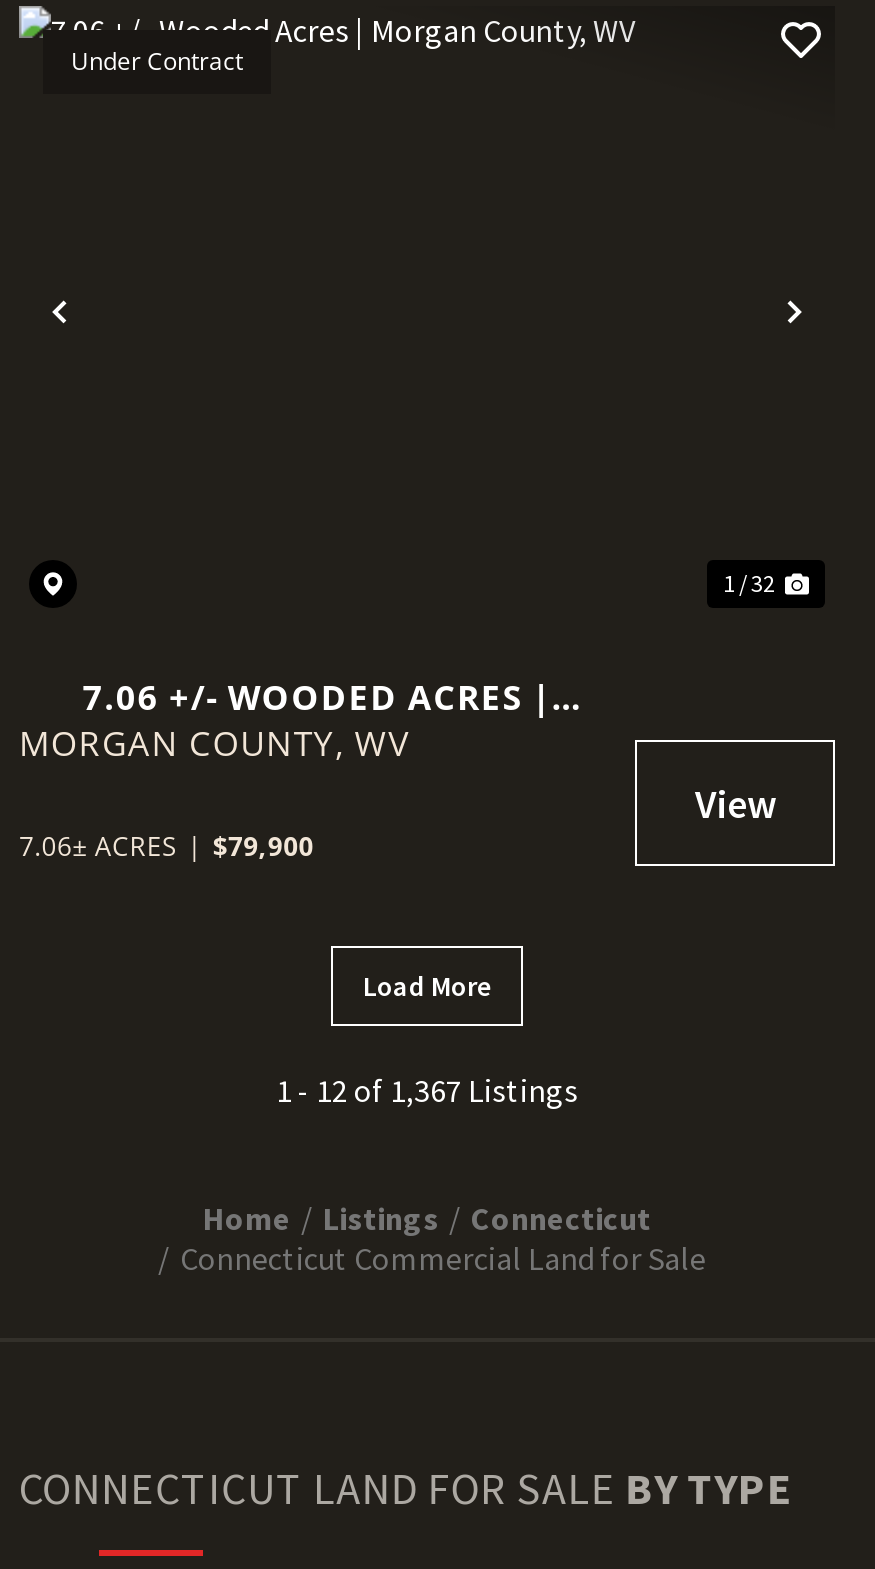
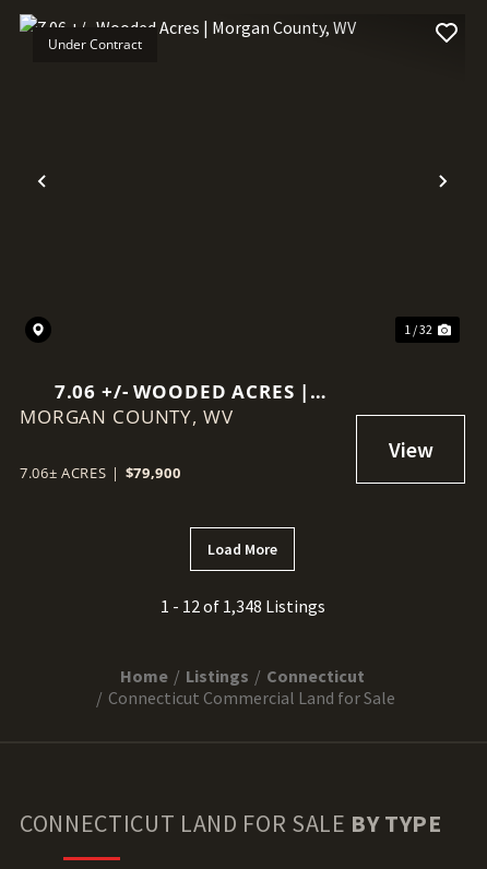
[276,1070,578,1110] 1 - 12 of 1,367 Listings -> [160,595,325,617] 1 - 12 of 1,348 Listings

